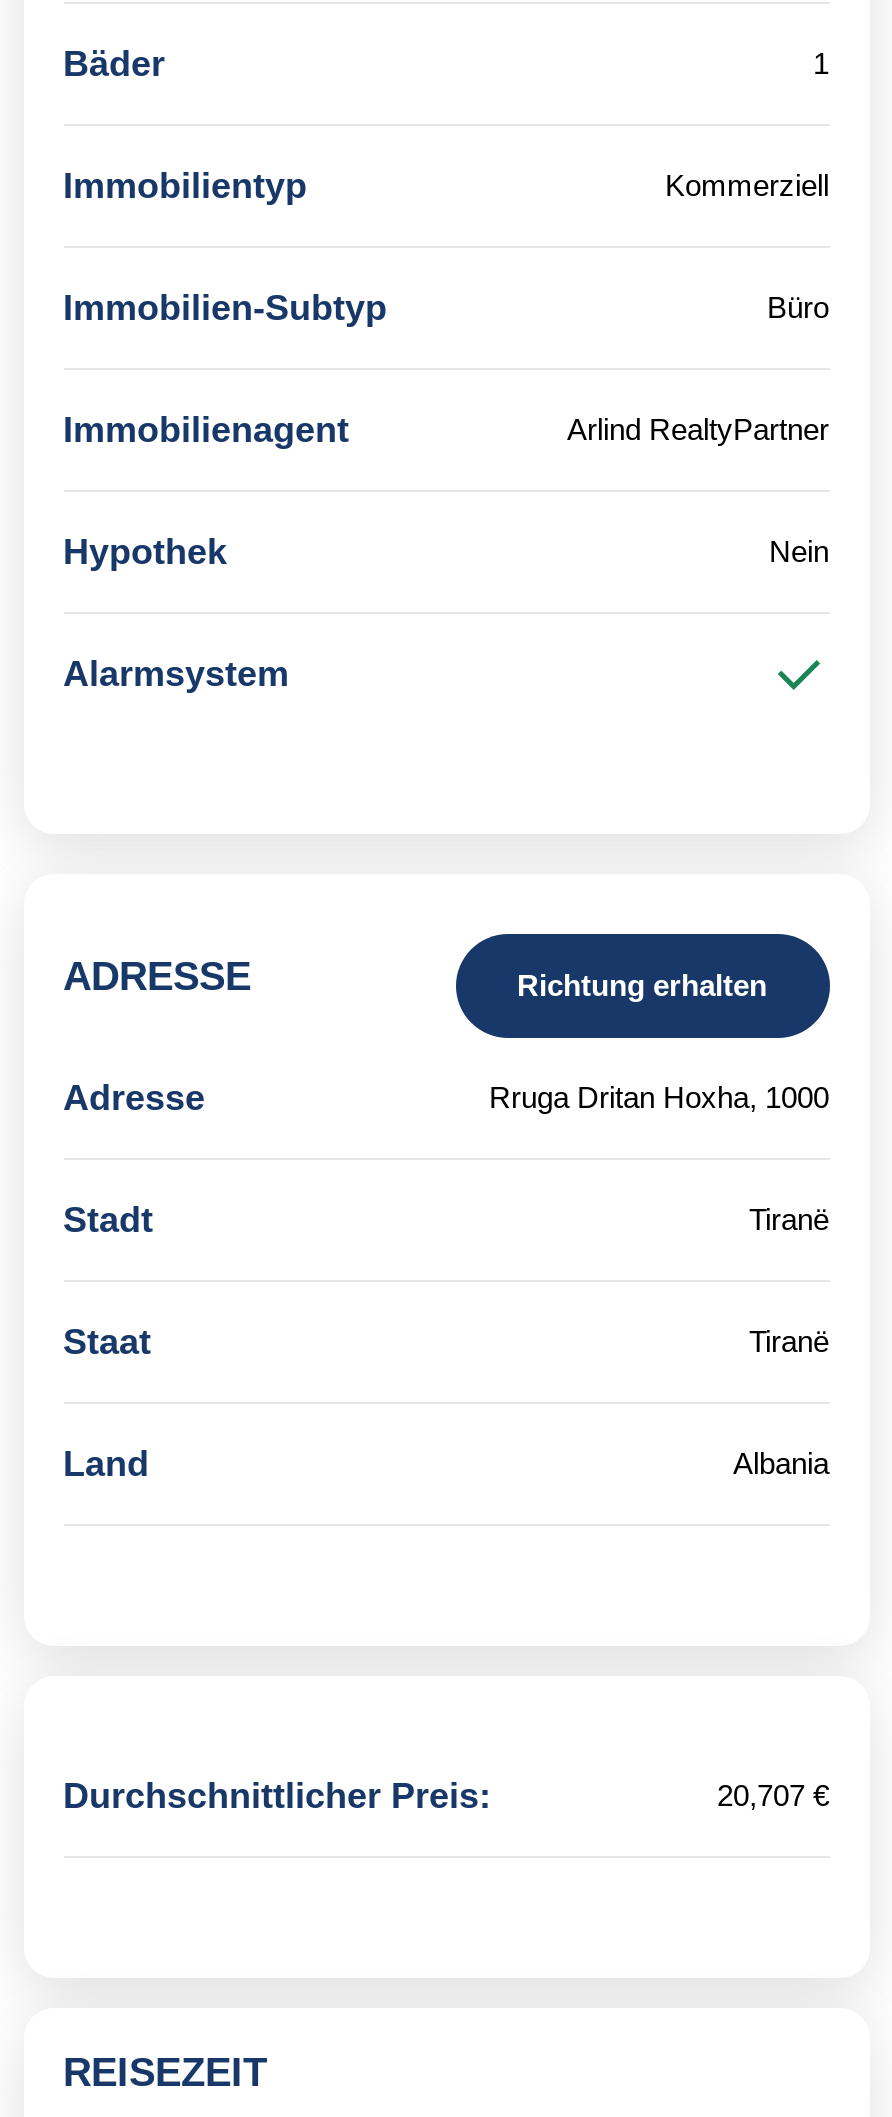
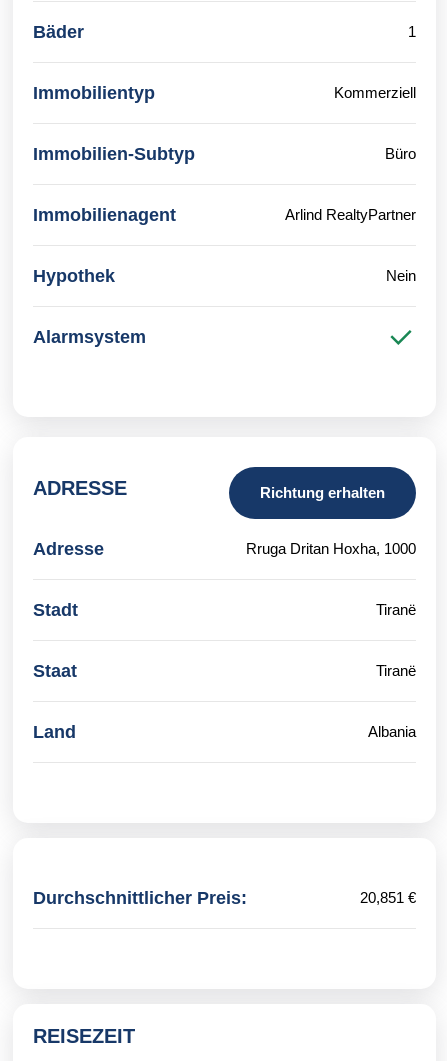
[717,1778,829,1812] 20,707 € -> [359,889,415,906] 20,851 €

